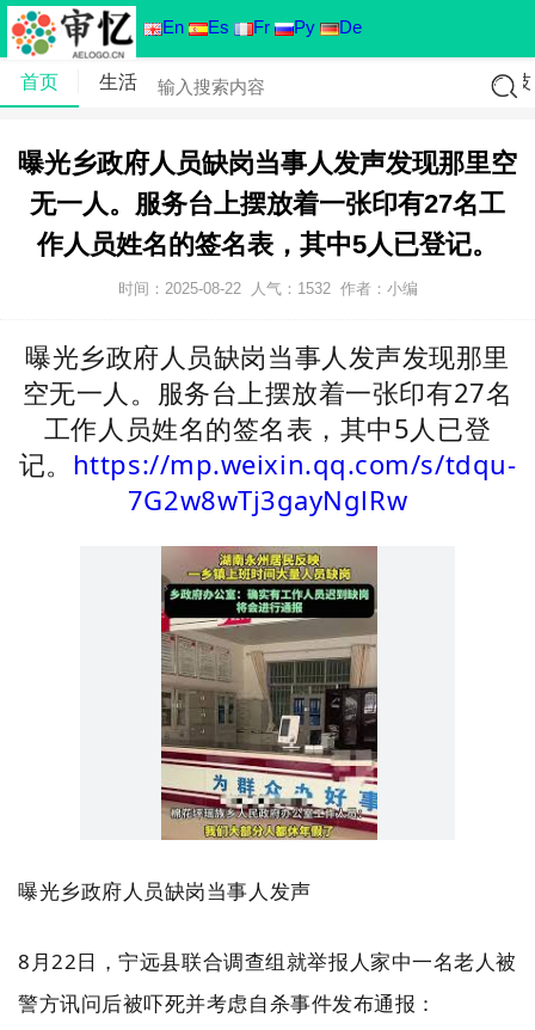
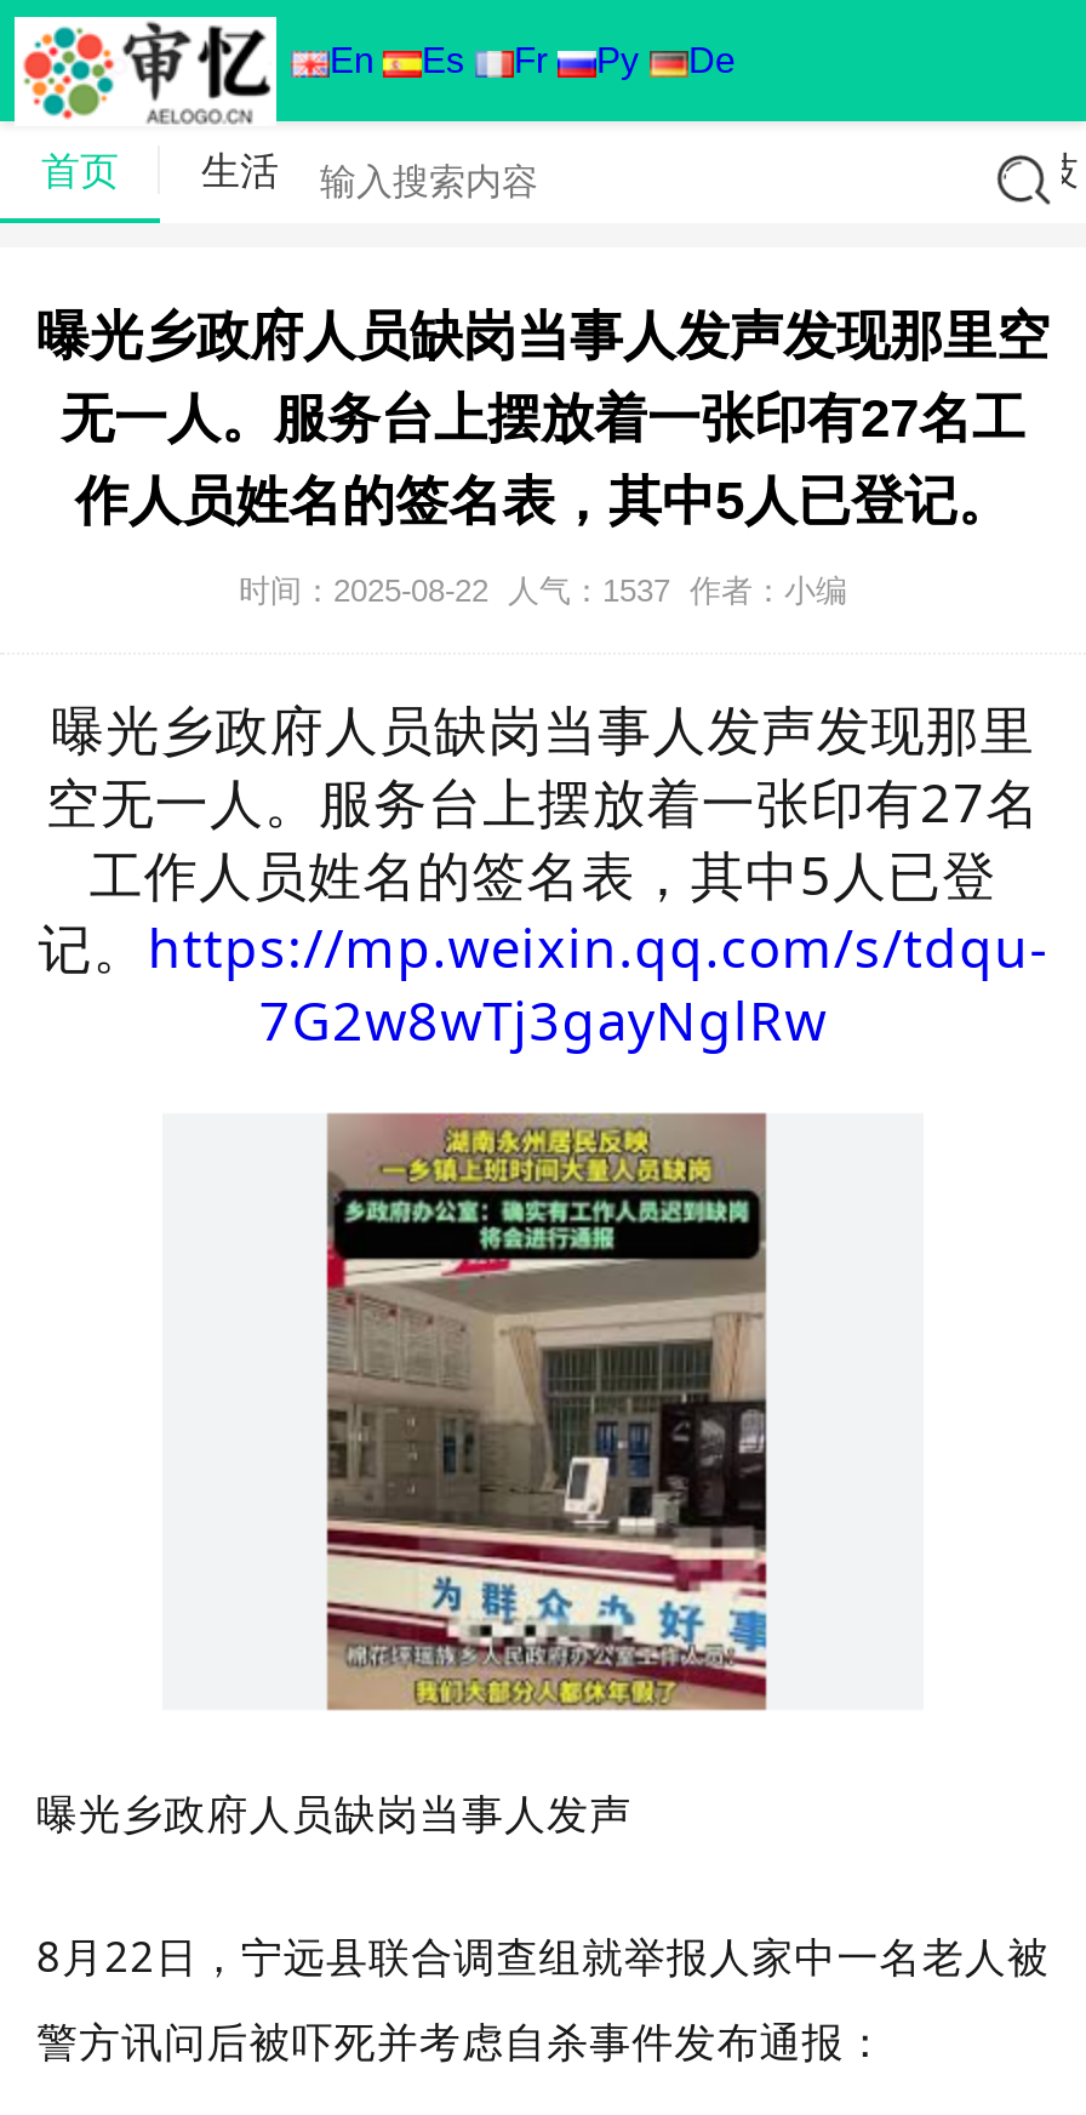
[118,280,417,298] 时间：2025-08-22 人气：1532 作者：小编 -> [239,572,847,609] 时间：2025-08-22 人气：1537 作者：小编

